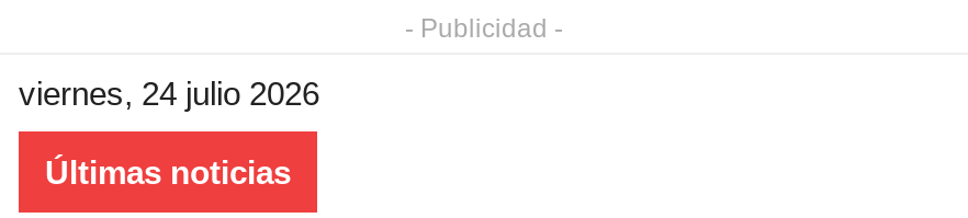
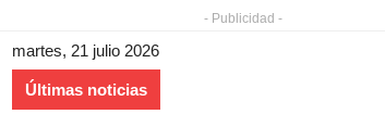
[19,74,319,112] viernes, 24 julio 2026 -> [12,41,159,60] martes, 21 julio 2026

